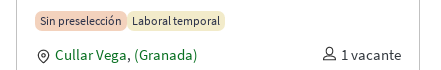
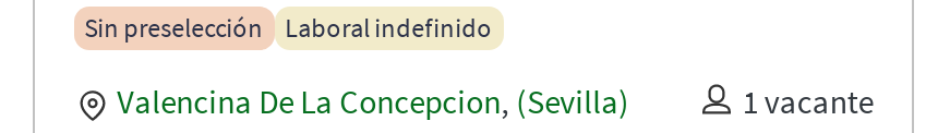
[132,13,220,28] Laboral temporal -> [285,11,492,43] Laboral indefinido
[55,45,198,64] Cullar Vega, (Granada) -> [117,80,630,122] Valencina De La Concepcion, (Sevilla)

